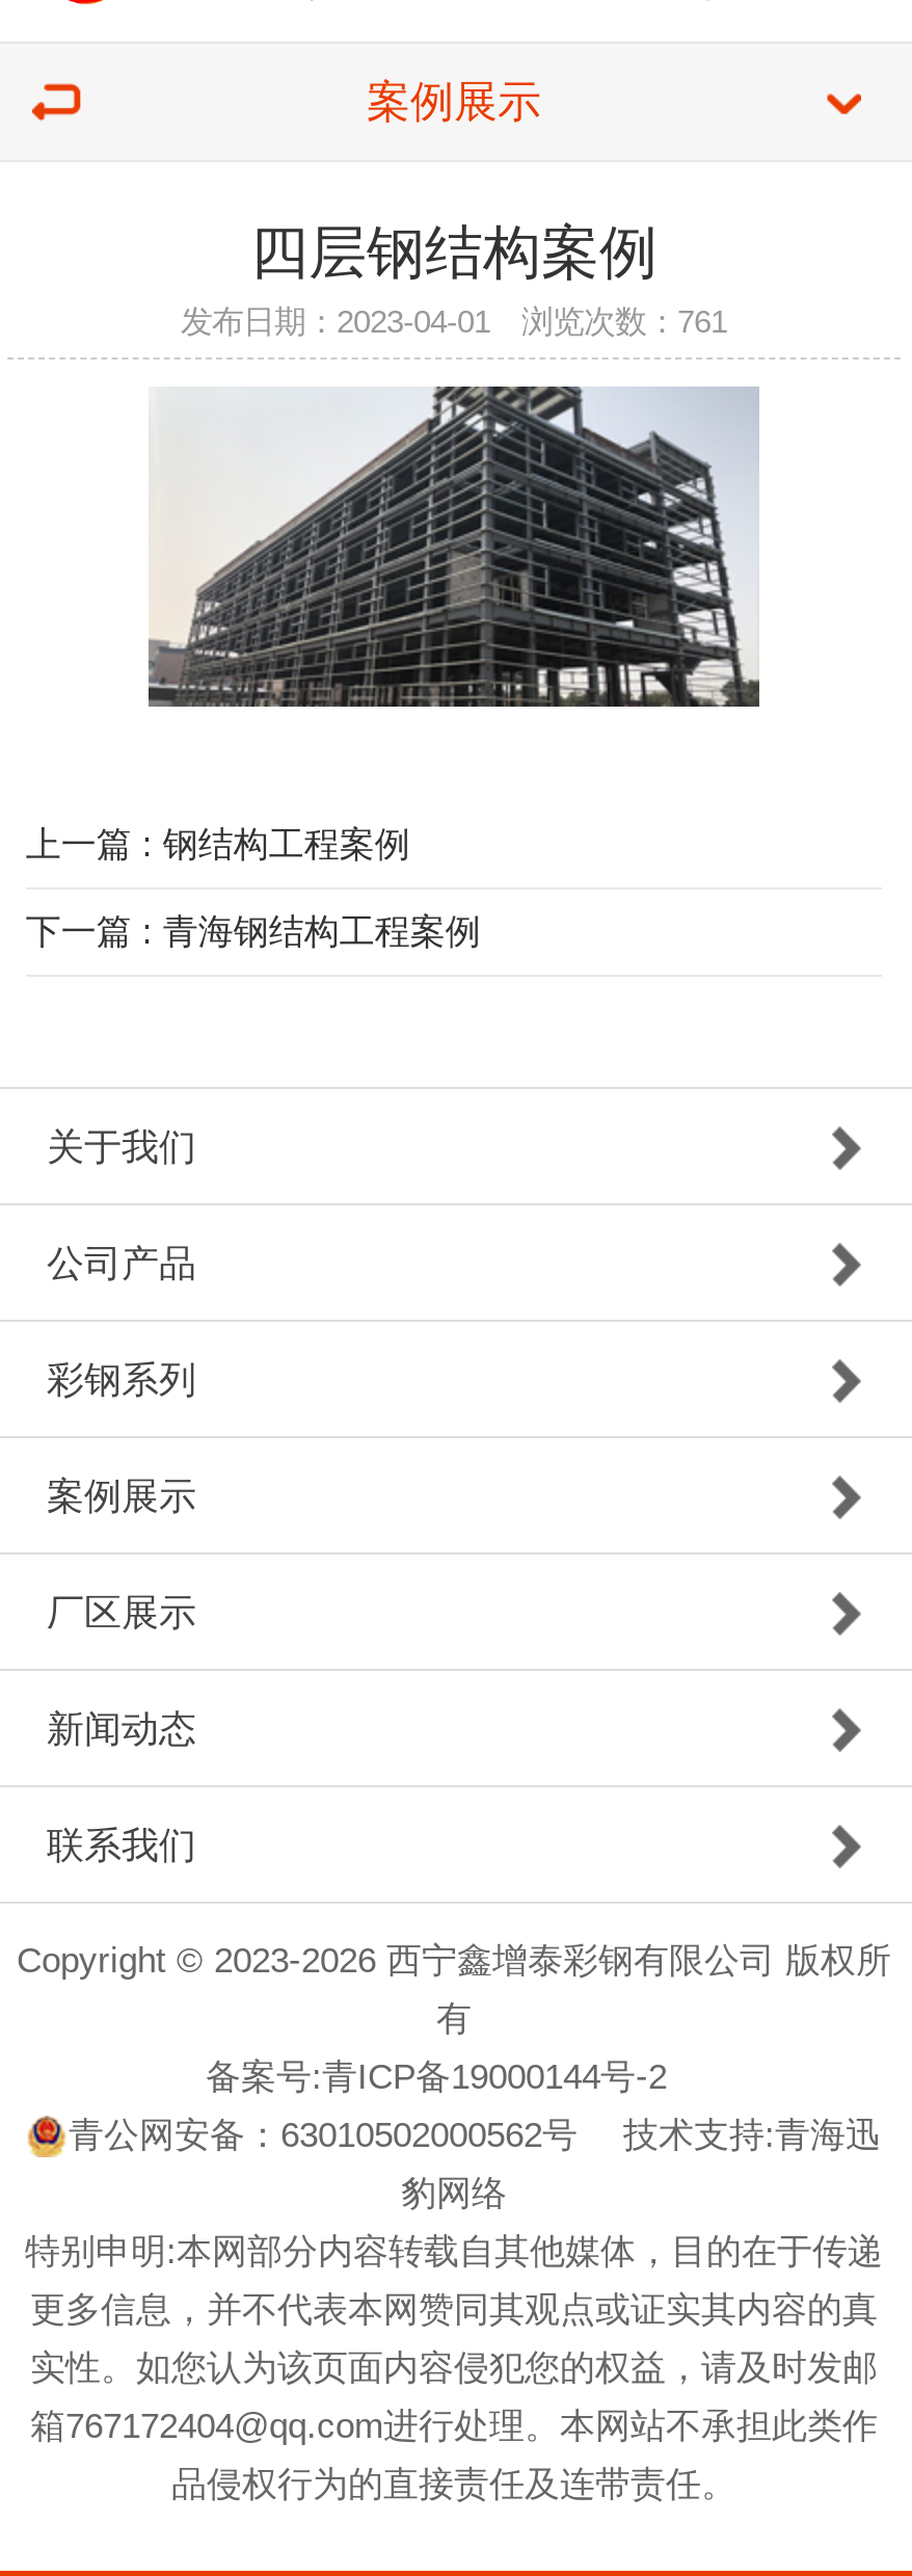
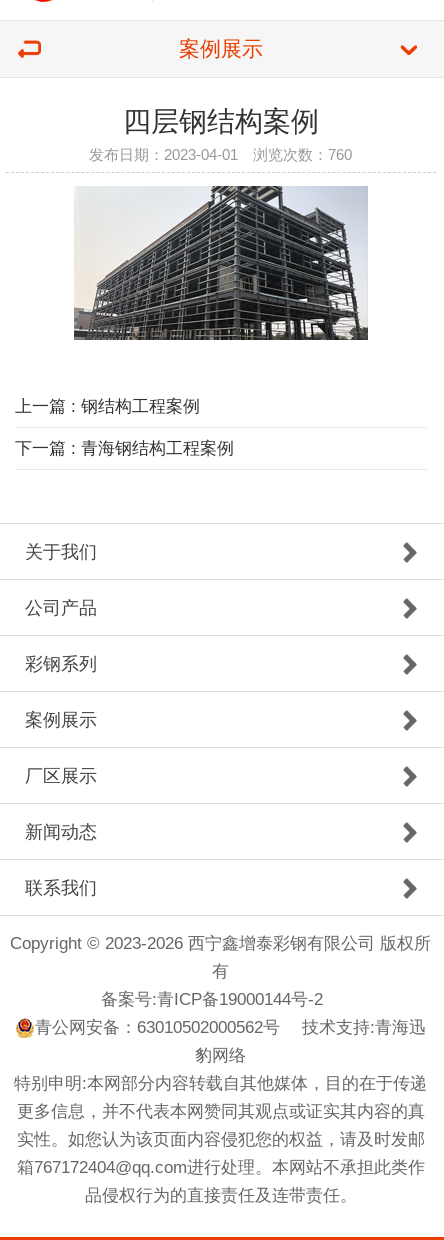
[181,303,727,339] 发布日期：2023-04-01 浏览次数：761 -> [89,146,352,163] 发布日期：2023-04-01 浏览次数：760

